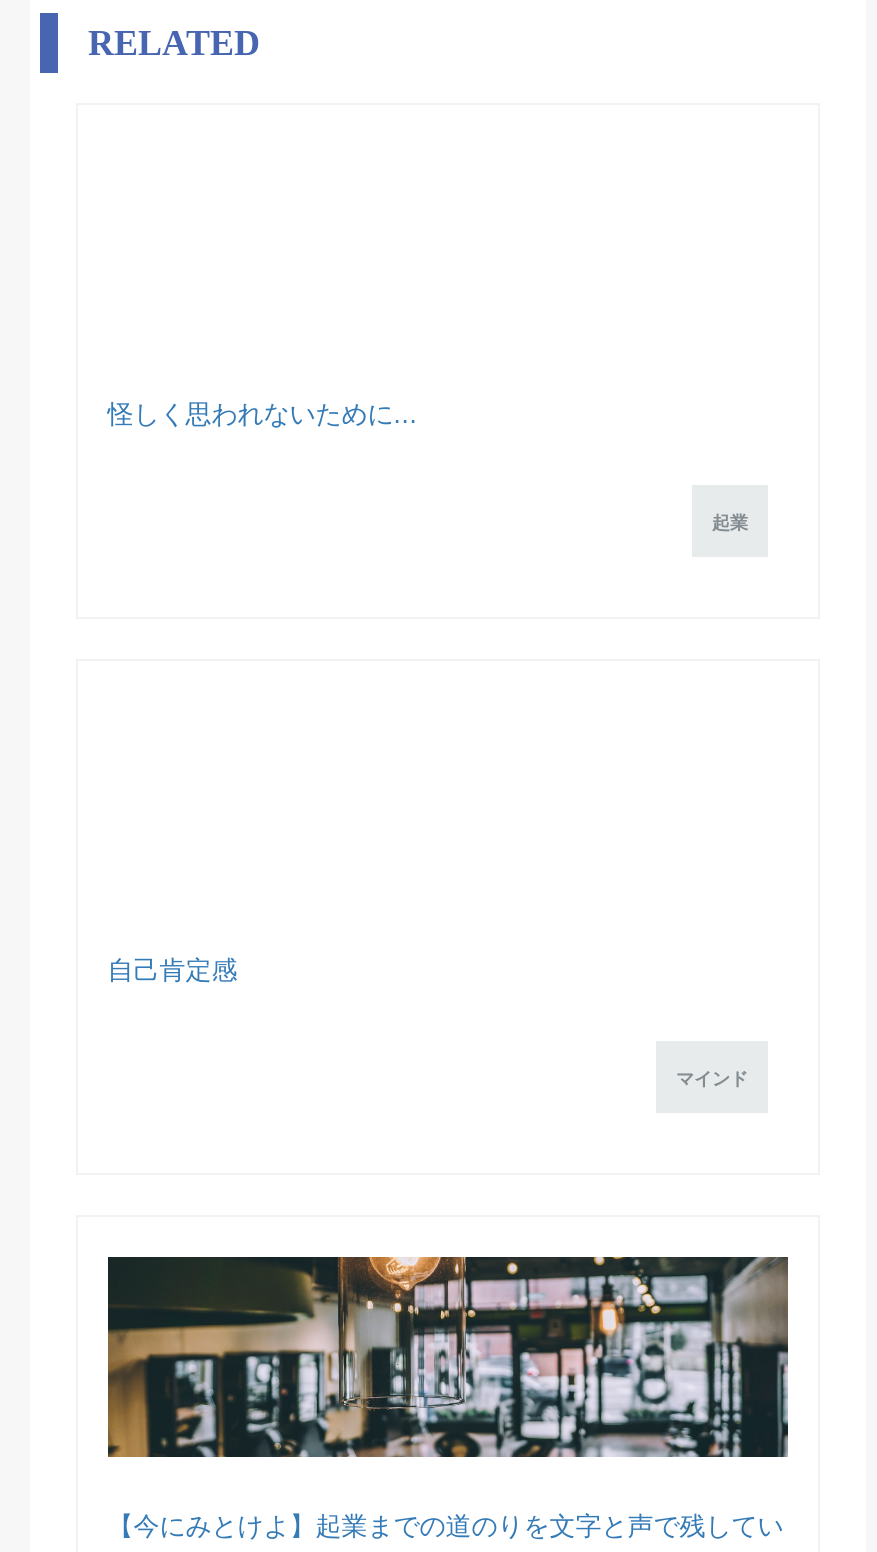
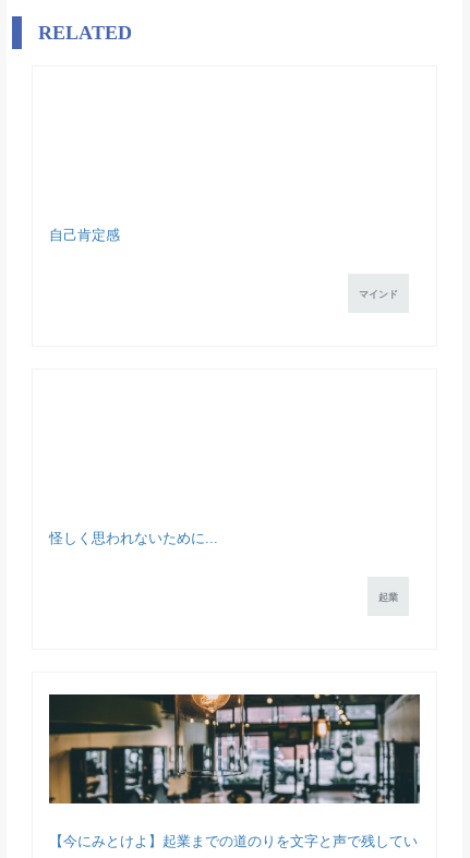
moved [108,399,418,429] -> [49,530,218,546]: 怪しく思われないために...
moved [712,513,748,533] -> [378,592,398,603]: 起業
moved [108,955,748,1089] -> [49,227,398,300]: 自己肯定感 | マインド

